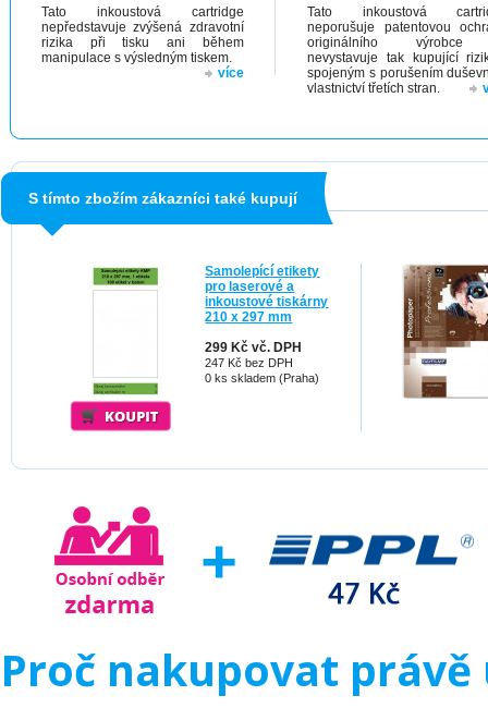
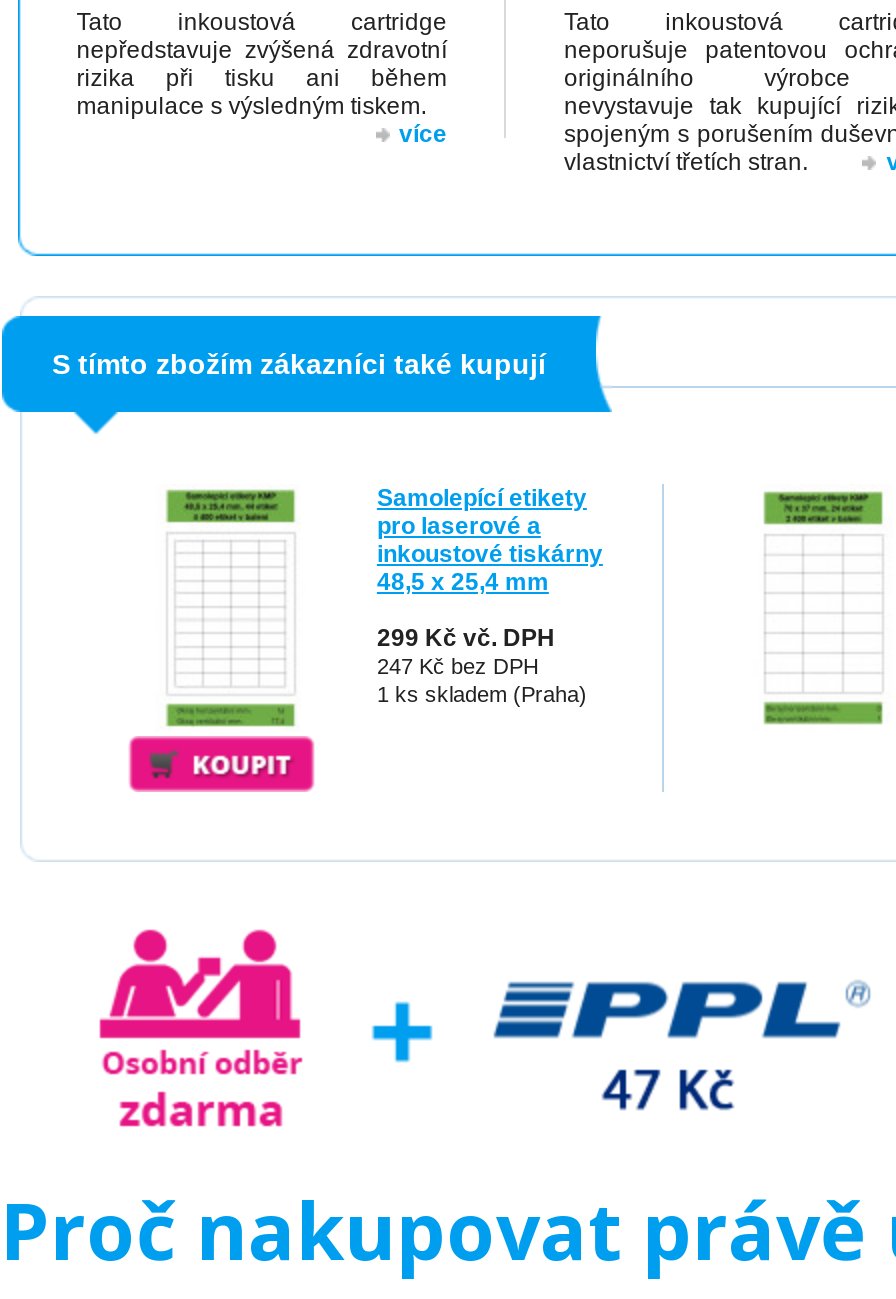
[402,264,485,399] [image] -> [740,486,890,730] [image]
[205,309,292,325] 210 x 297 mm -> [377,568,549,596] 48,5 x 25,4 mm
[205,371,320,384] 0 ks skladem (Praha) -> [377,682,587,706] 1 ks skladem (Praha)

